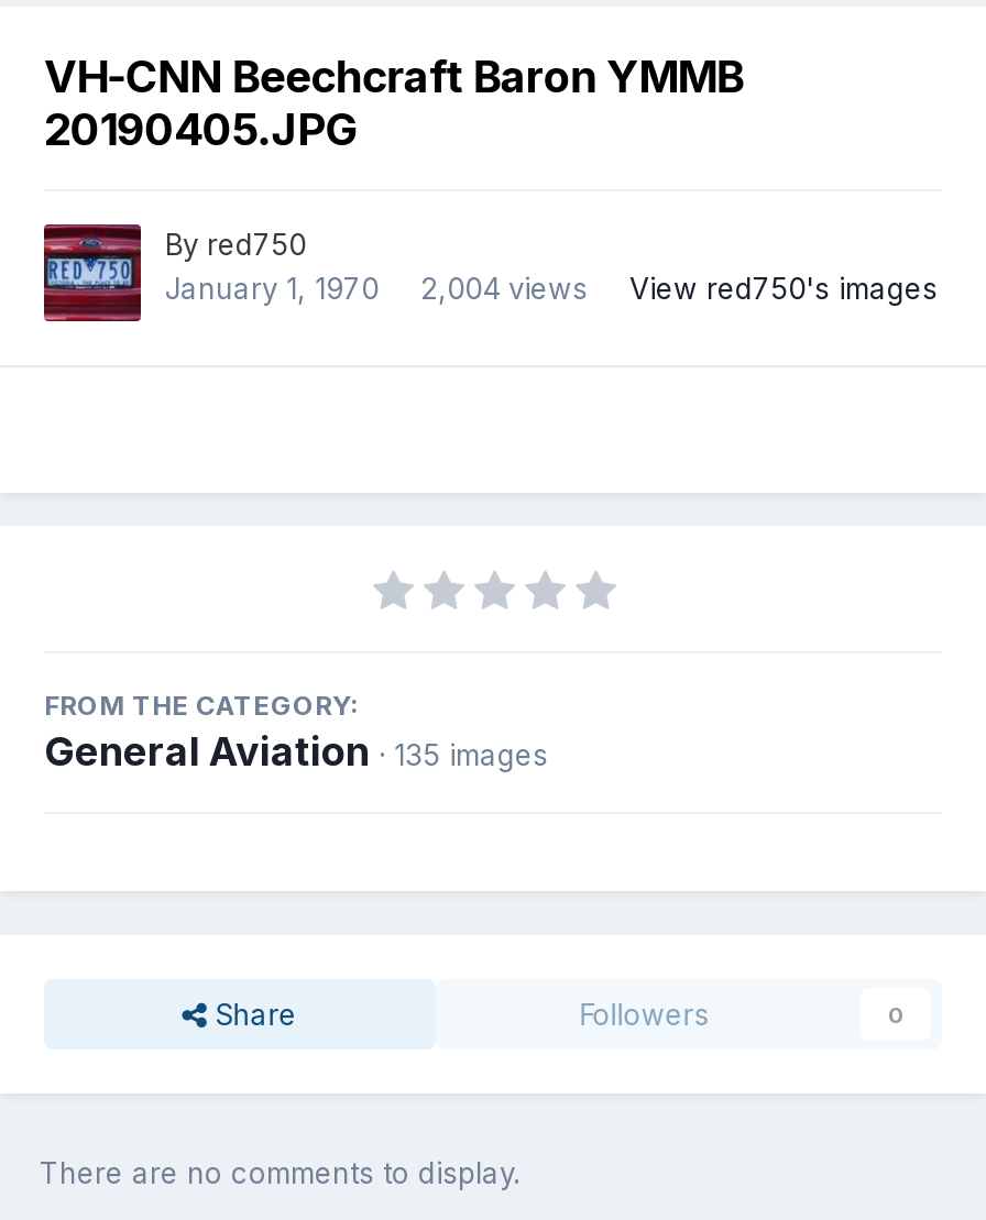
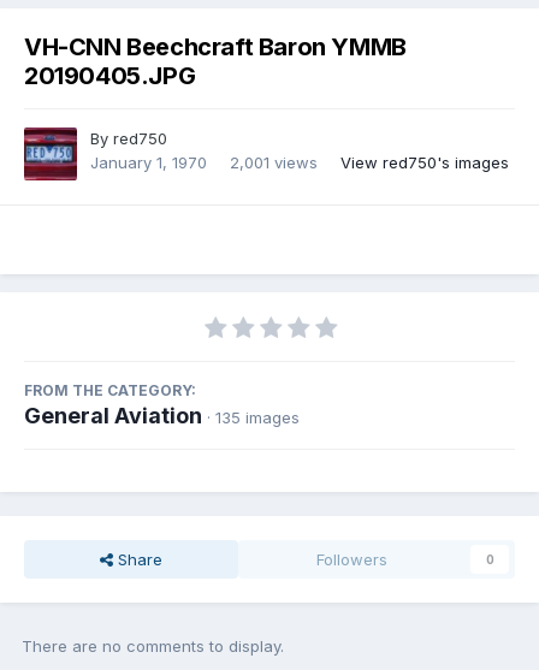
[165,271,938,306] January 1, 1970 2,004 views View red750's images -> [90,153,509,172] January 1, 1970 2,001 views View red750's images

